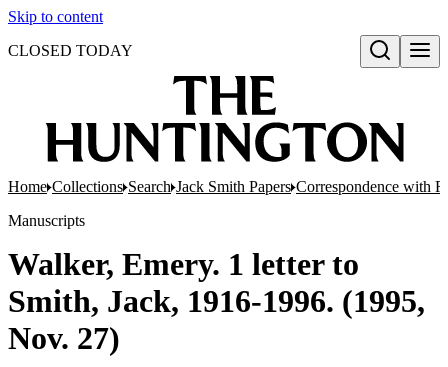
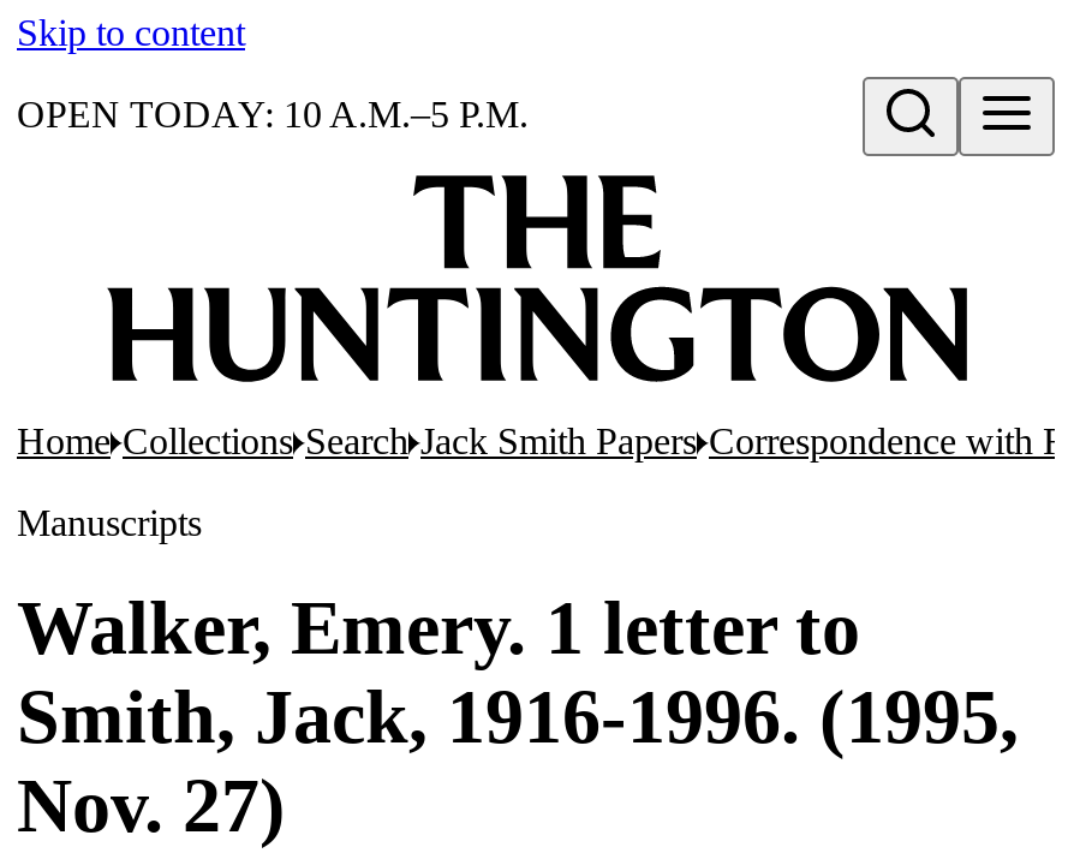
[8,42,133,59] CLOSED TODAY -> [17,94,529,135] OPEN TODAY: 10 A.M.–5 P.M.

